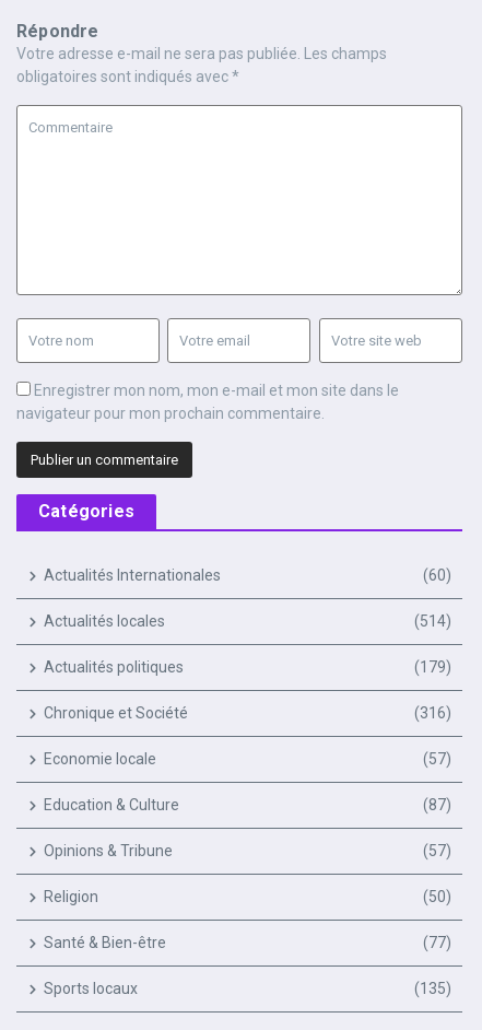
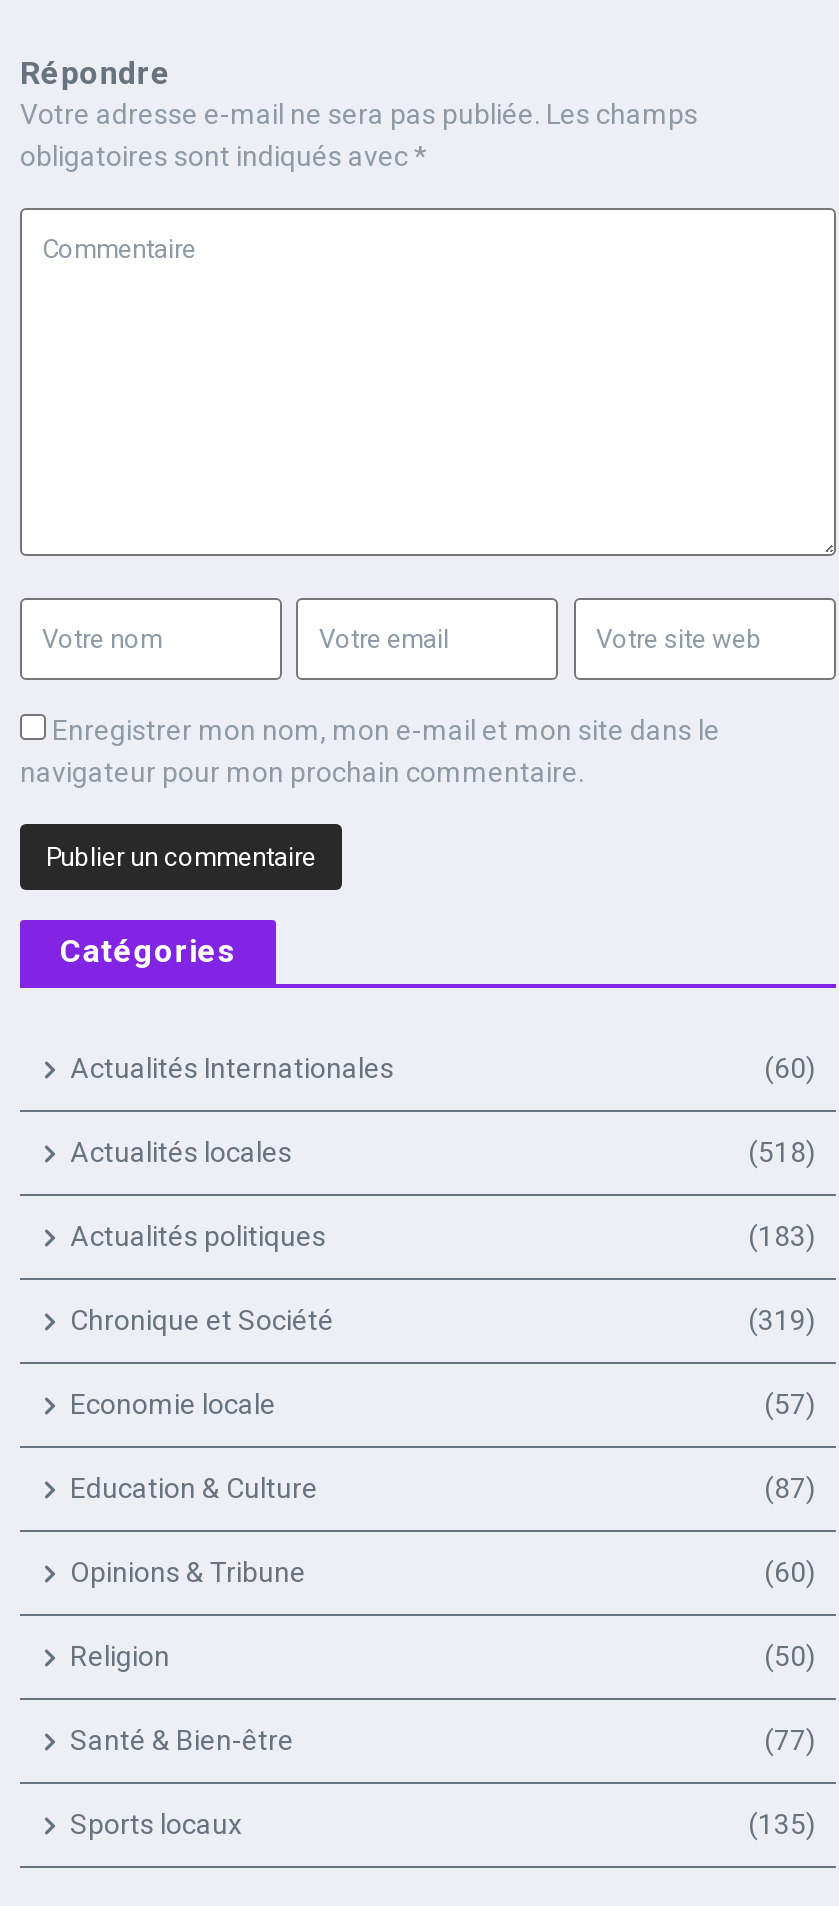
[414,613,451,630] (514) -> [748,1137,816,1169] (518)
[414,659,451,676] (179) -> [748,1221,816,1253] (183)
[414,705,451,722] (316) -> [748,1305,816,1337] (319)
[423,842,451,860] (57) -> [764,1557,816,1589] (60)

